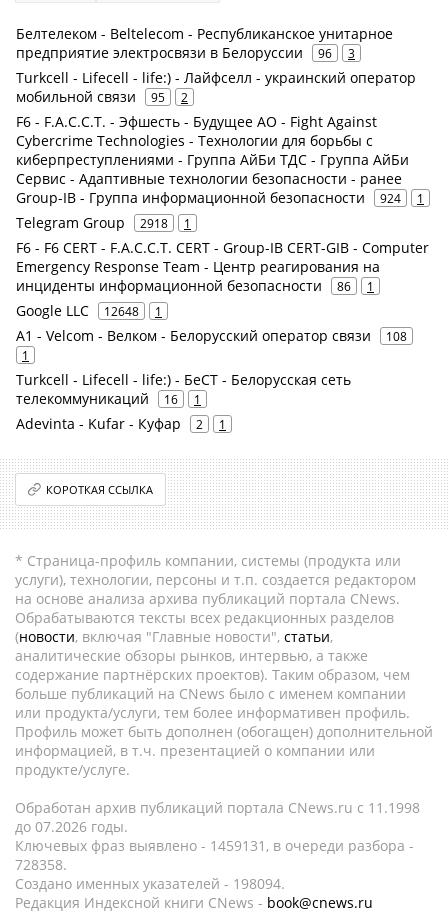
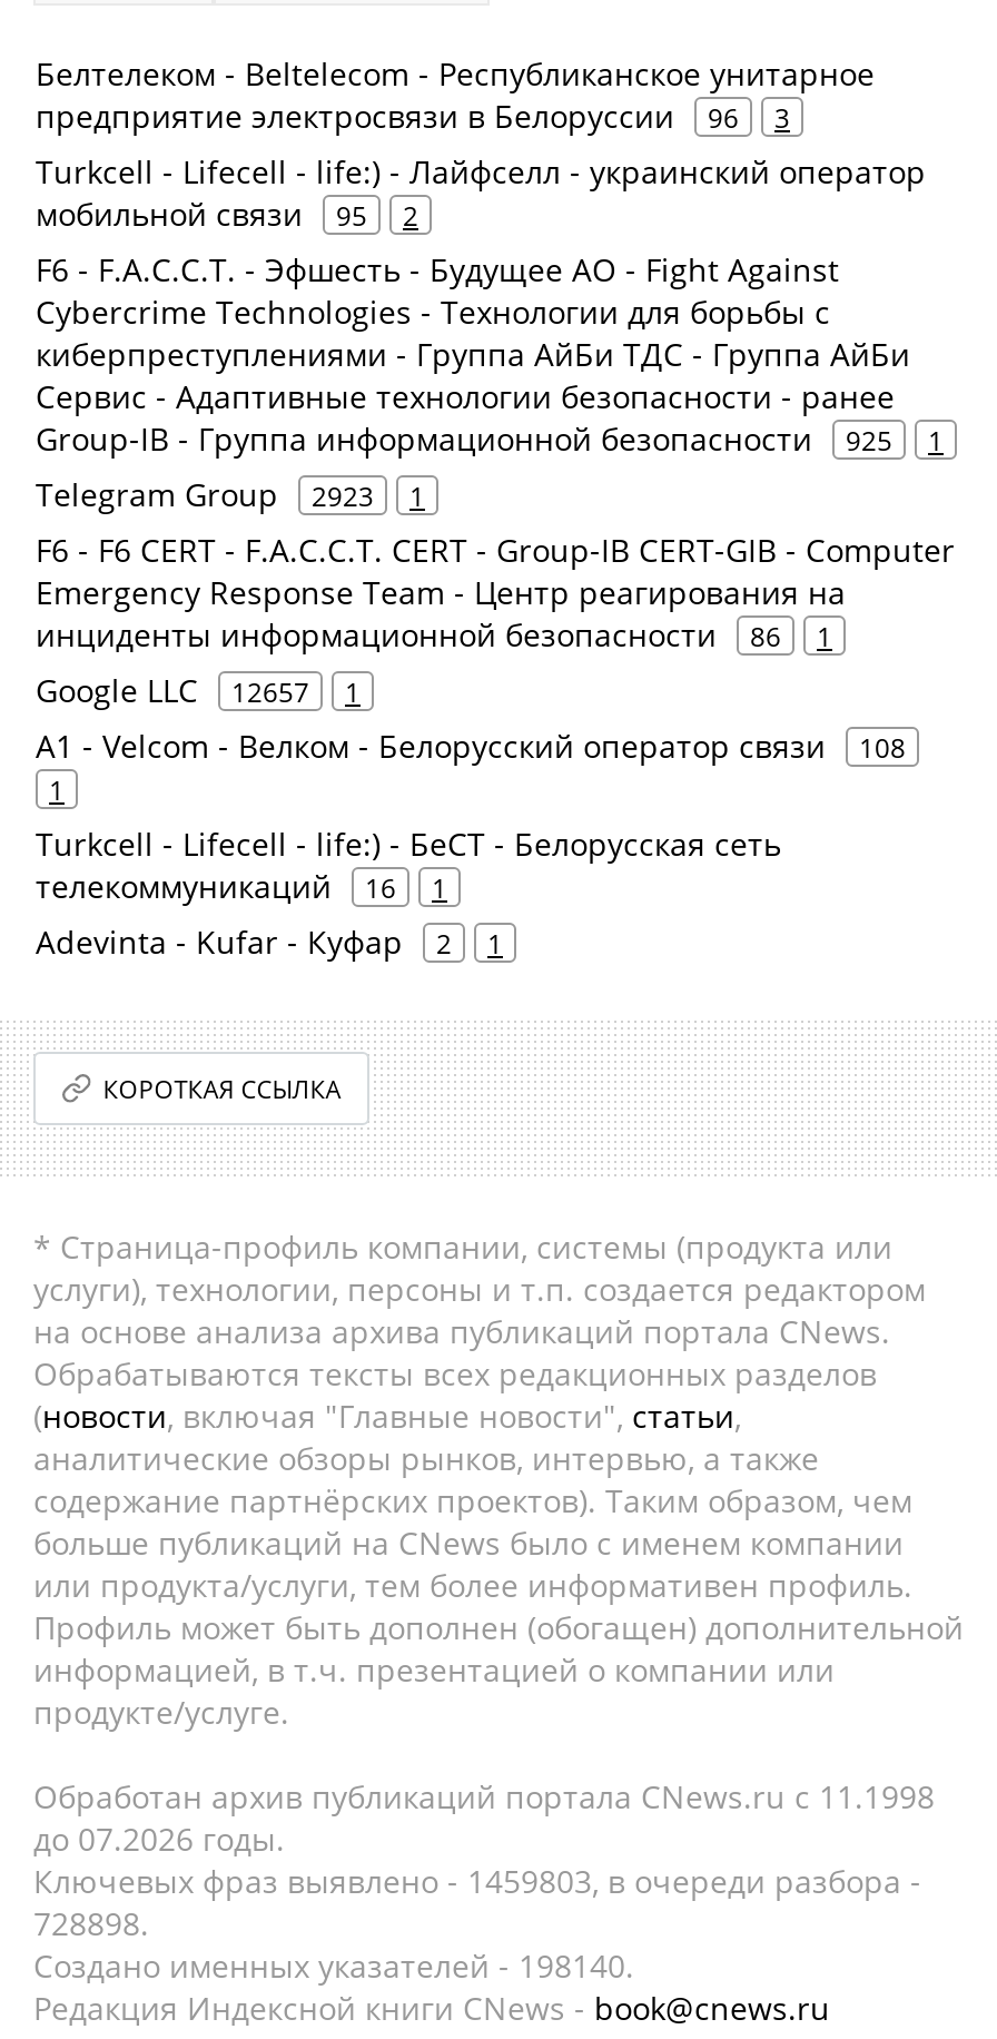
[380,190,401,206] 924 -> [846,422,892,457] 925
[16,213,191,232] Telegram Group 2918 1 -> [36,473,425,515] Telegram Group 2923 1
[16,301,162,320] Google LLC 12648 1 -> [36,669,361,711] Google LLC 12657 1
[15,836,414,855] Ключевых фраз выявлено - 1459131, в очереди разбора - -> [33,1860,921,1902] Ключевых фраз выявлено - 1459803, в очереди разбора -
[15,855,67,874] 728358. -> [33,1902,149,1944] 728898.
[15,874,285,893] Создано именных указателей - 198094. -> [33,1944,634,1987] Создано именных указателей - 198140.

